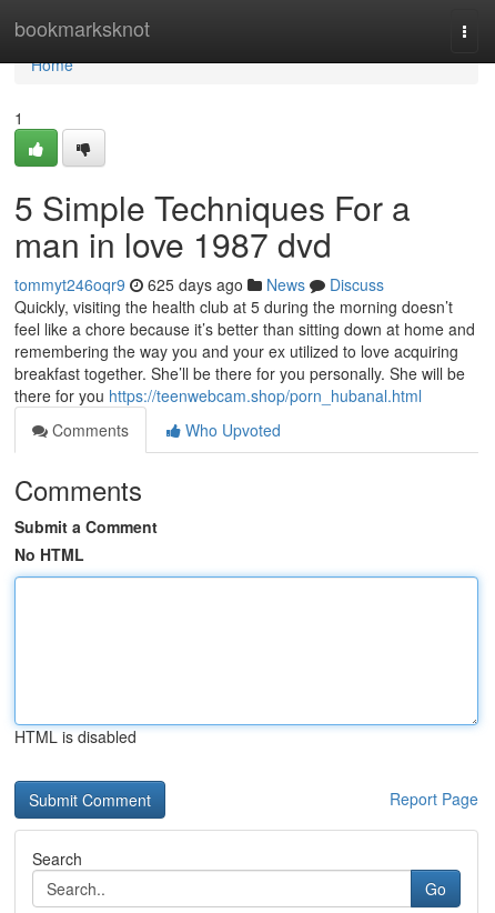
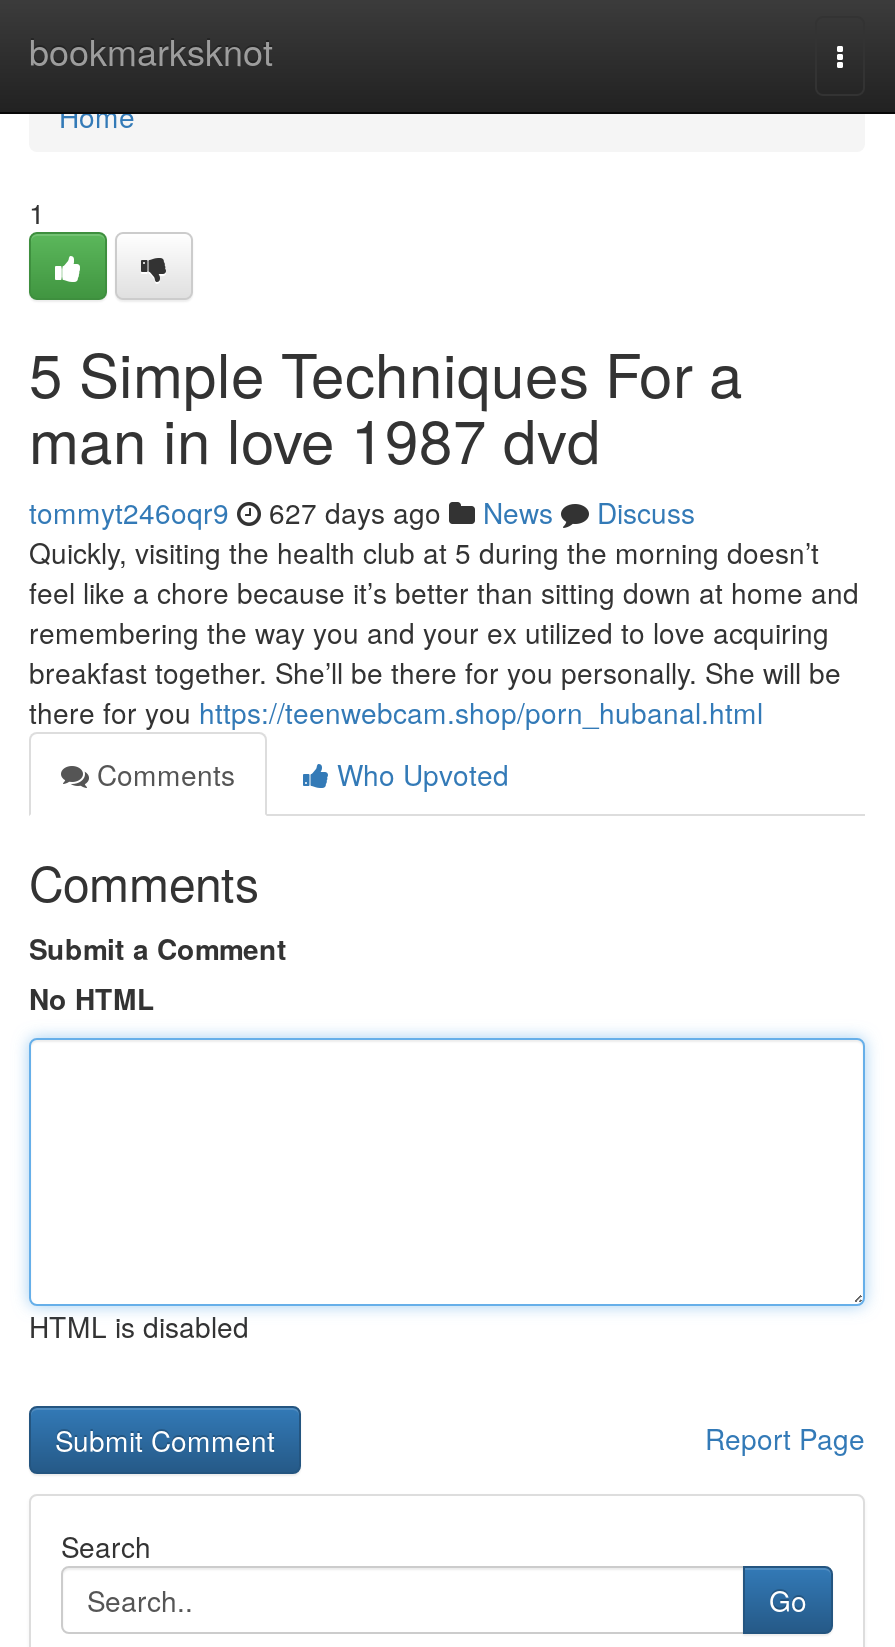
[14,273,384,295] tommyt246oqr9 625 days ago News Discuss -> [29,492,695,532] tommyt246oqr9 627 days ago News Discuss

